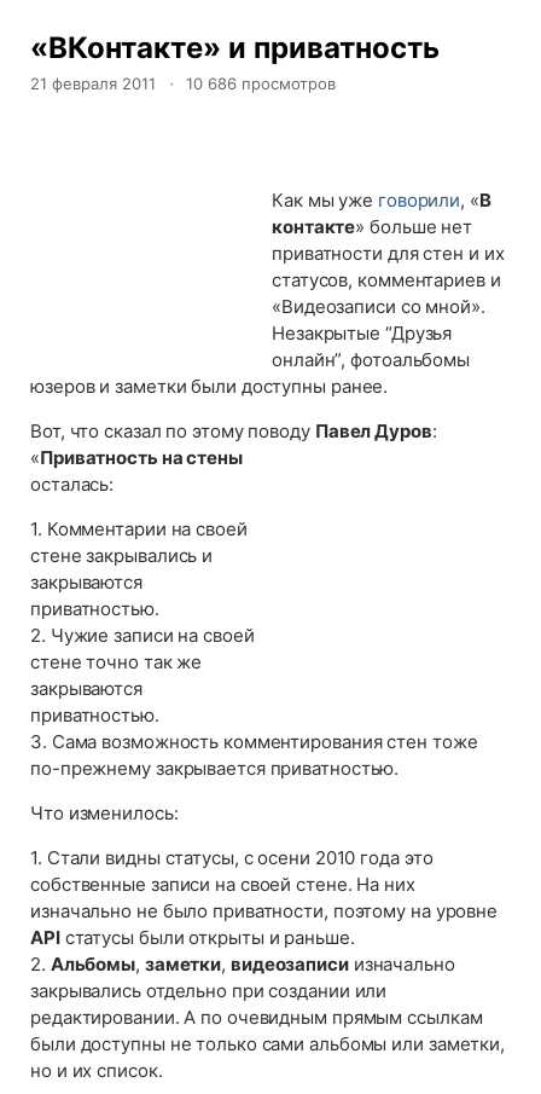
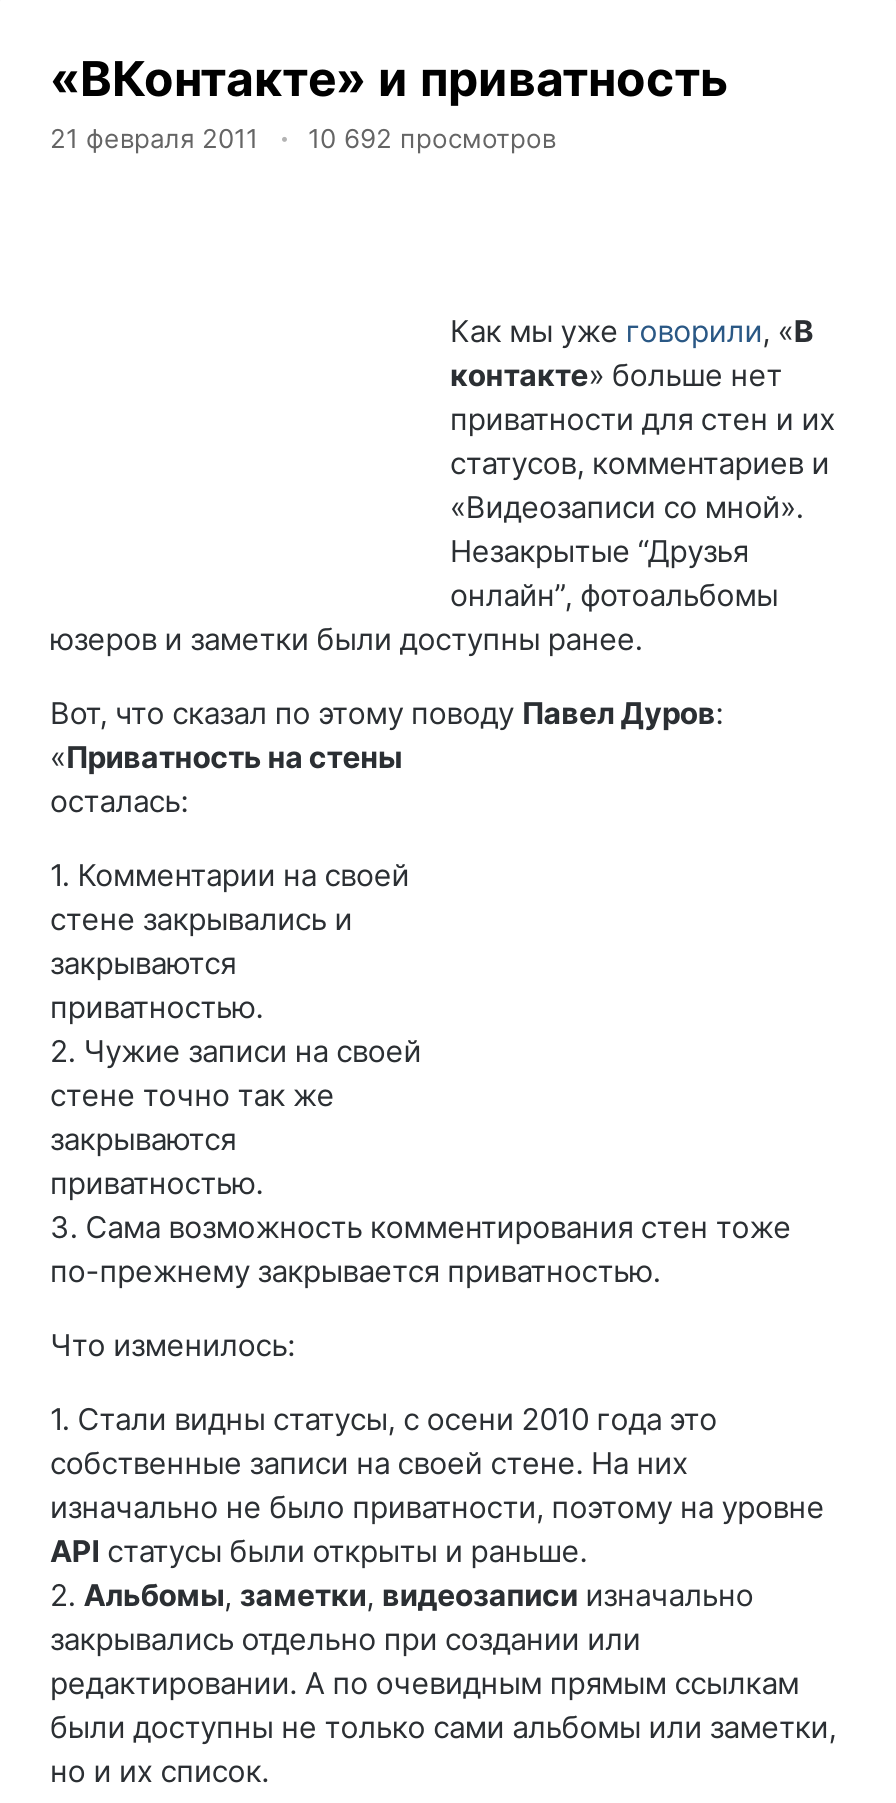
[30,74,336,93] 21 февраля 2011 10 686 просмотров -> [50,122,556,154] 21 февраля 2011 10 692 просмотров

